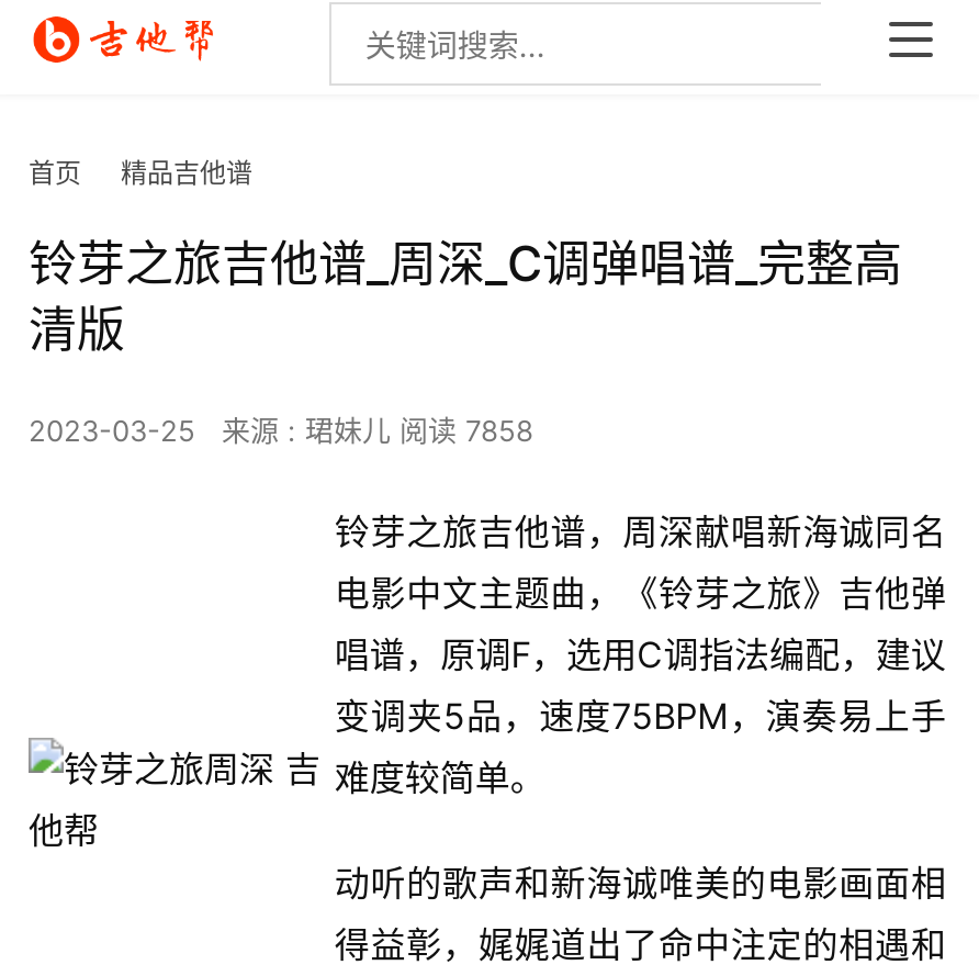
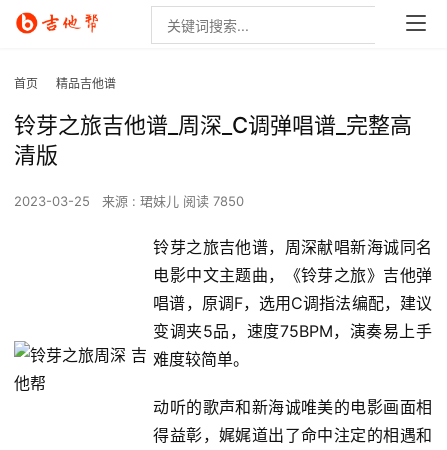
[29,413,533,448] 2023-03-25 来源 : 珺妹儿阅读 7858 -> [14,193,244,209] 2023-03-25 来源 : 珺妹儿阅读 7850

